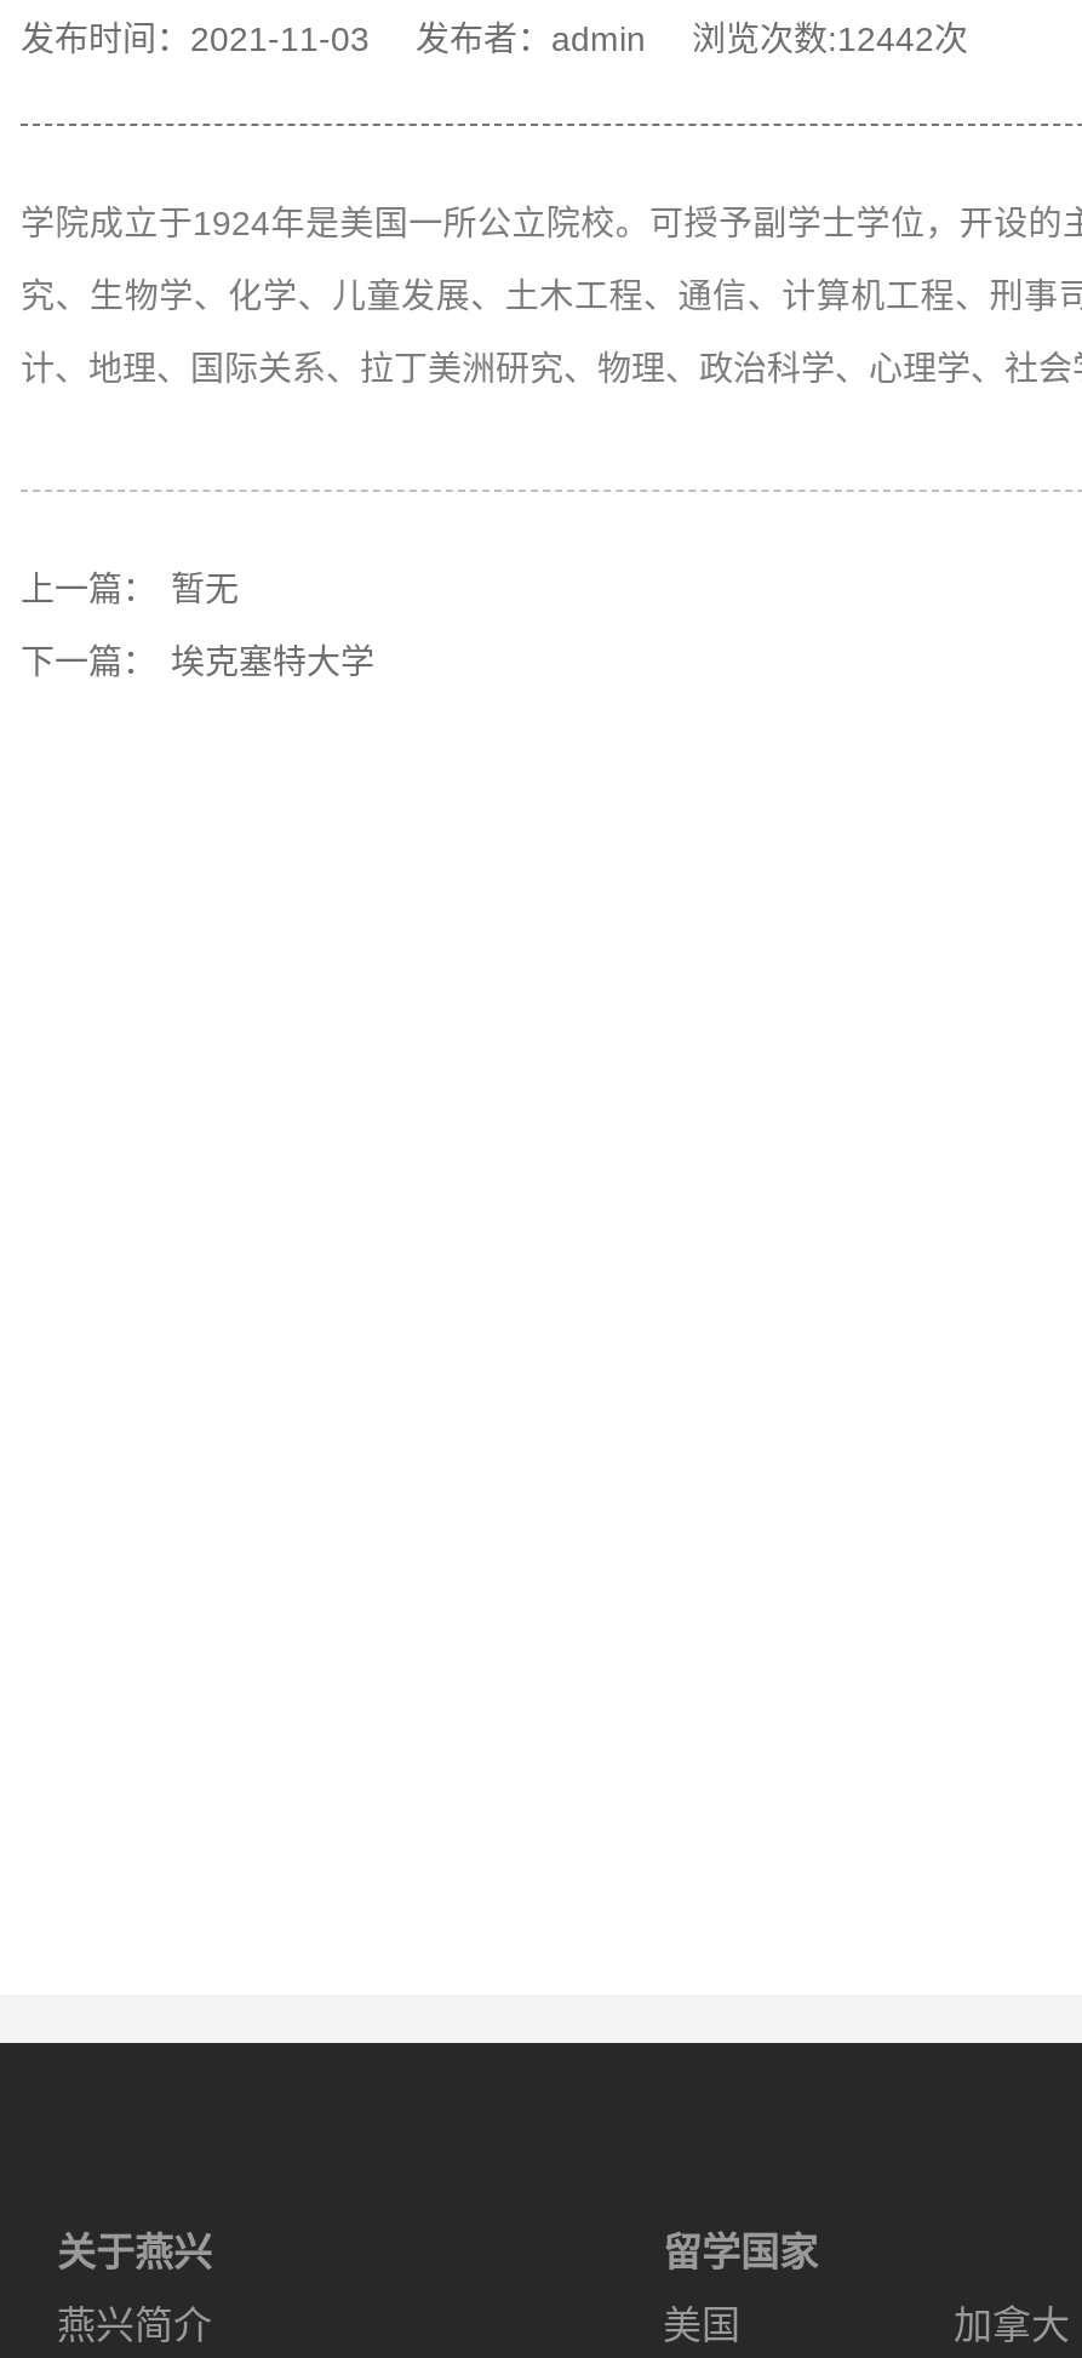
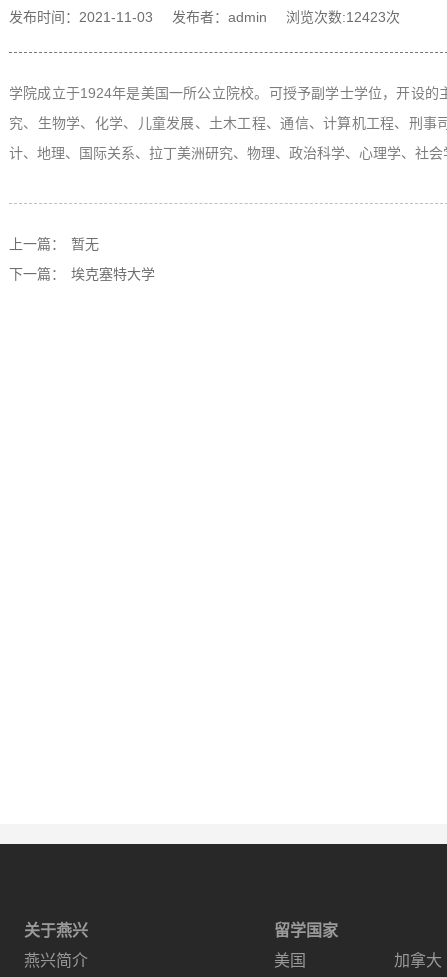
[21,19,968,58] 发布时间：2021-11-03 发布者：admin 浏览次数:12442次 -> [9,9,400,25] 发布时间：2021-11-03 发布者：admin 浏览次数:12423次

